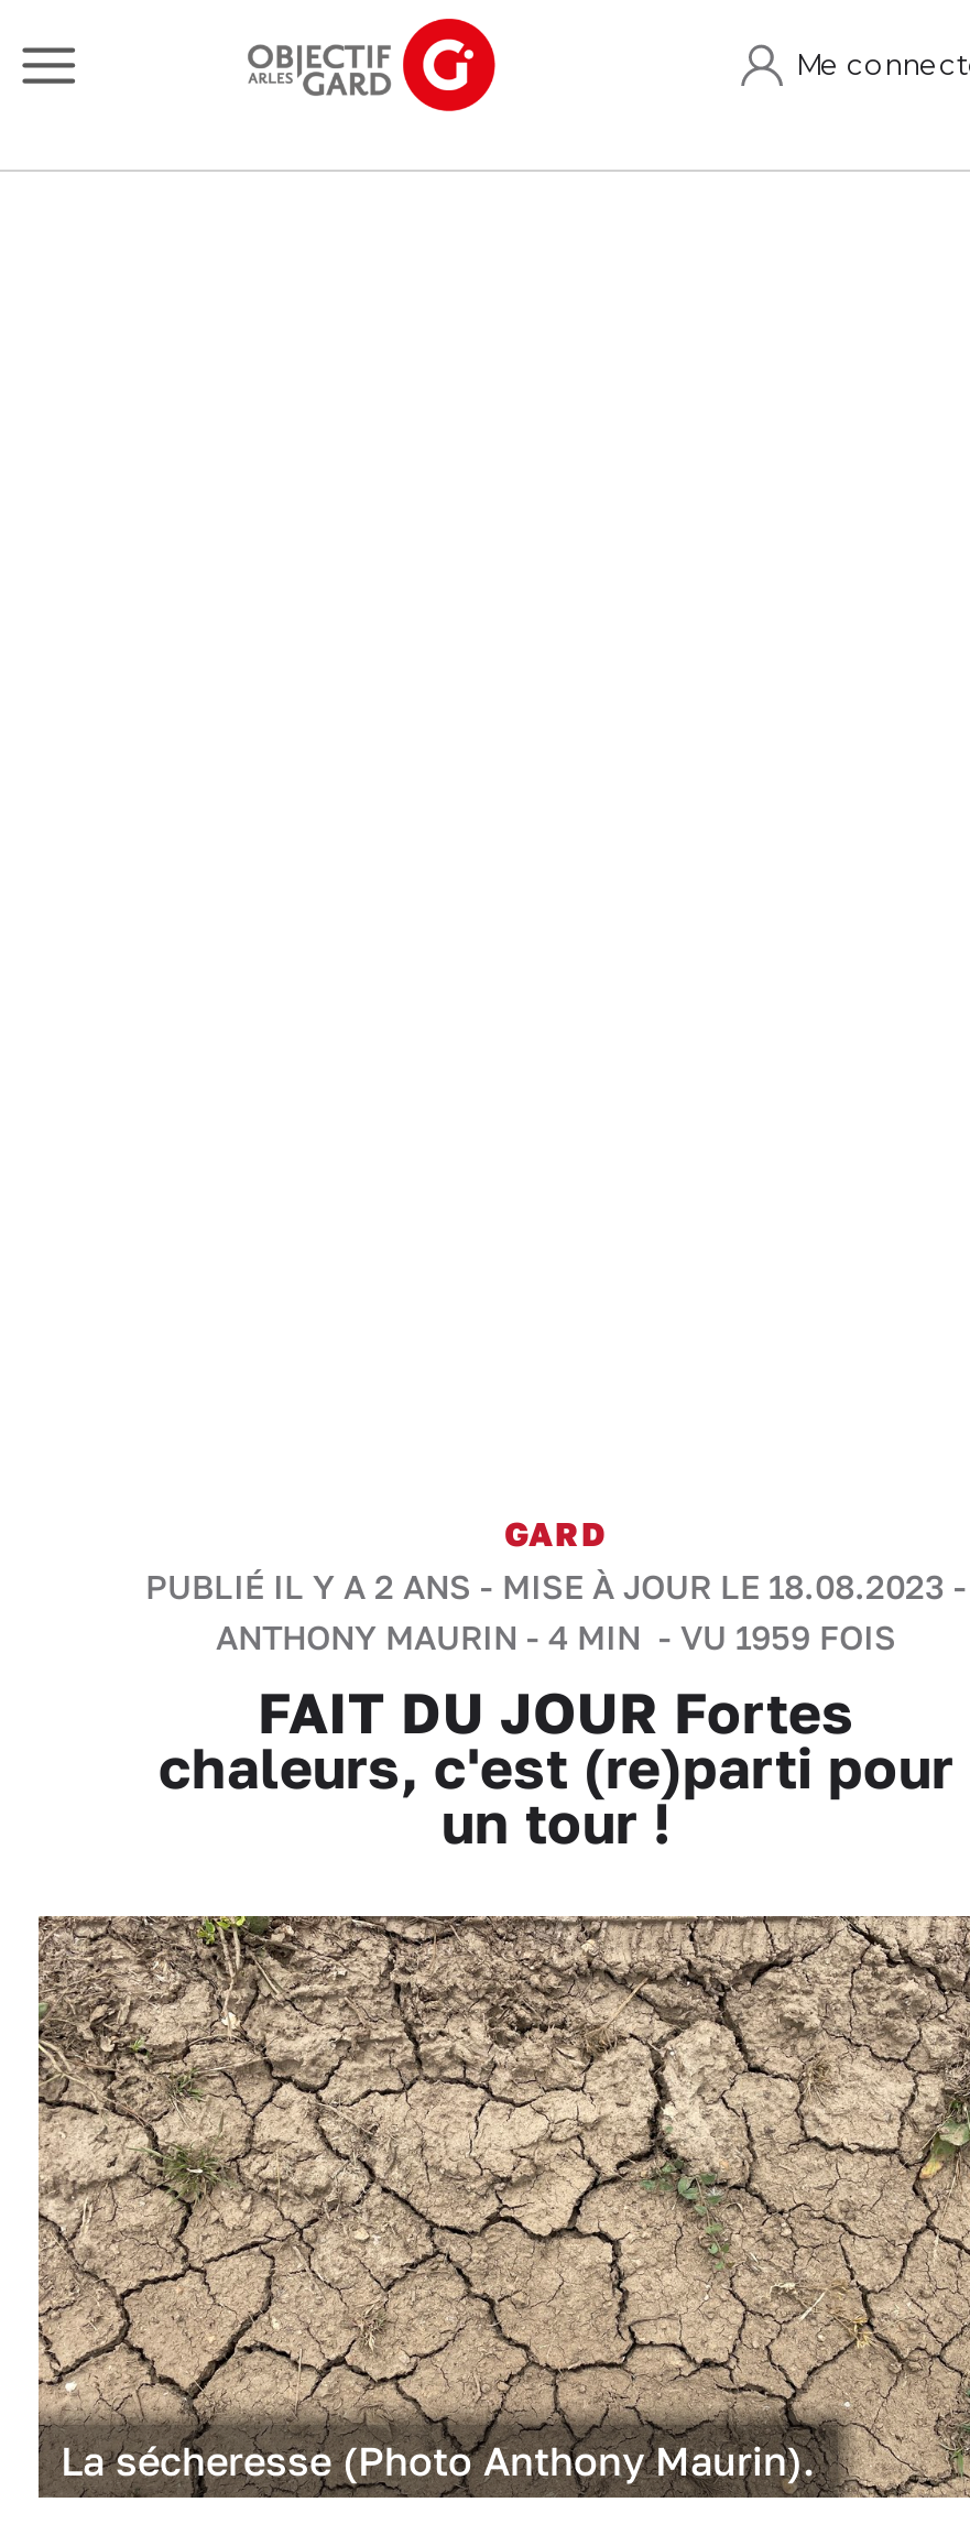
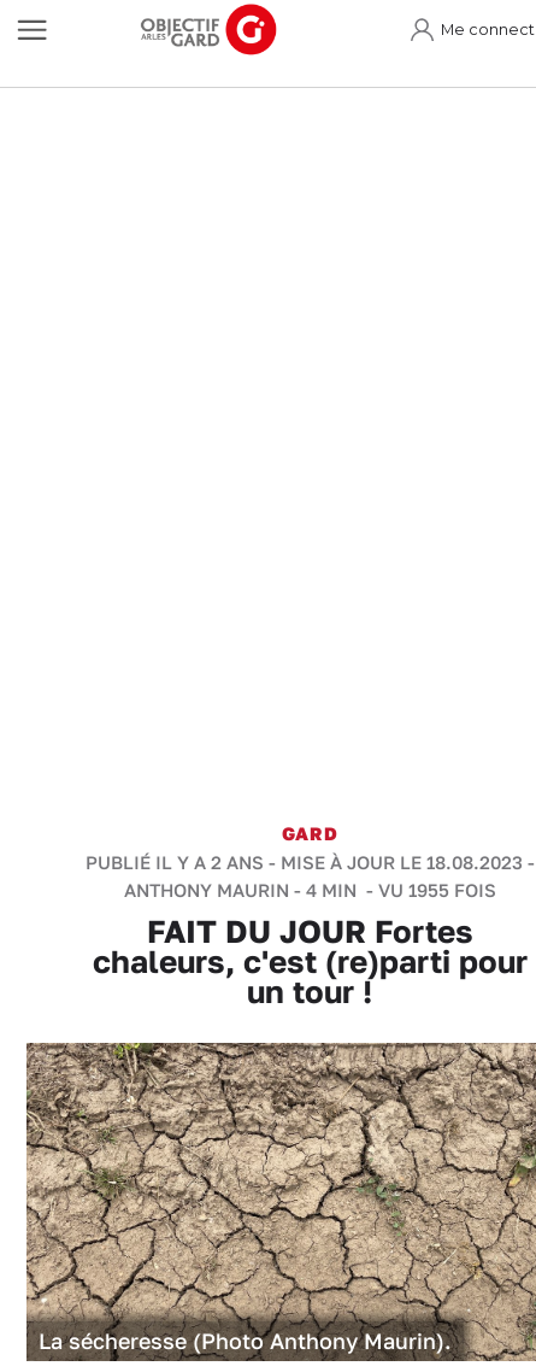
[216,1617,896,1656] ANTHONY MAURIN - 4 MIN - VU 1959 FOIS -> [123,879,496,901] ANTHONY MAURIN - 4 MIN - VU 1955 FOIS

